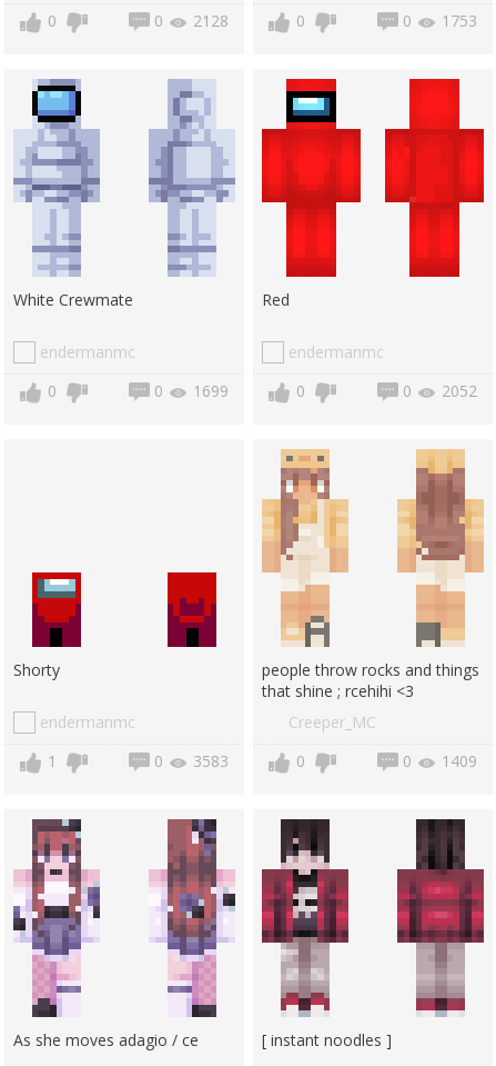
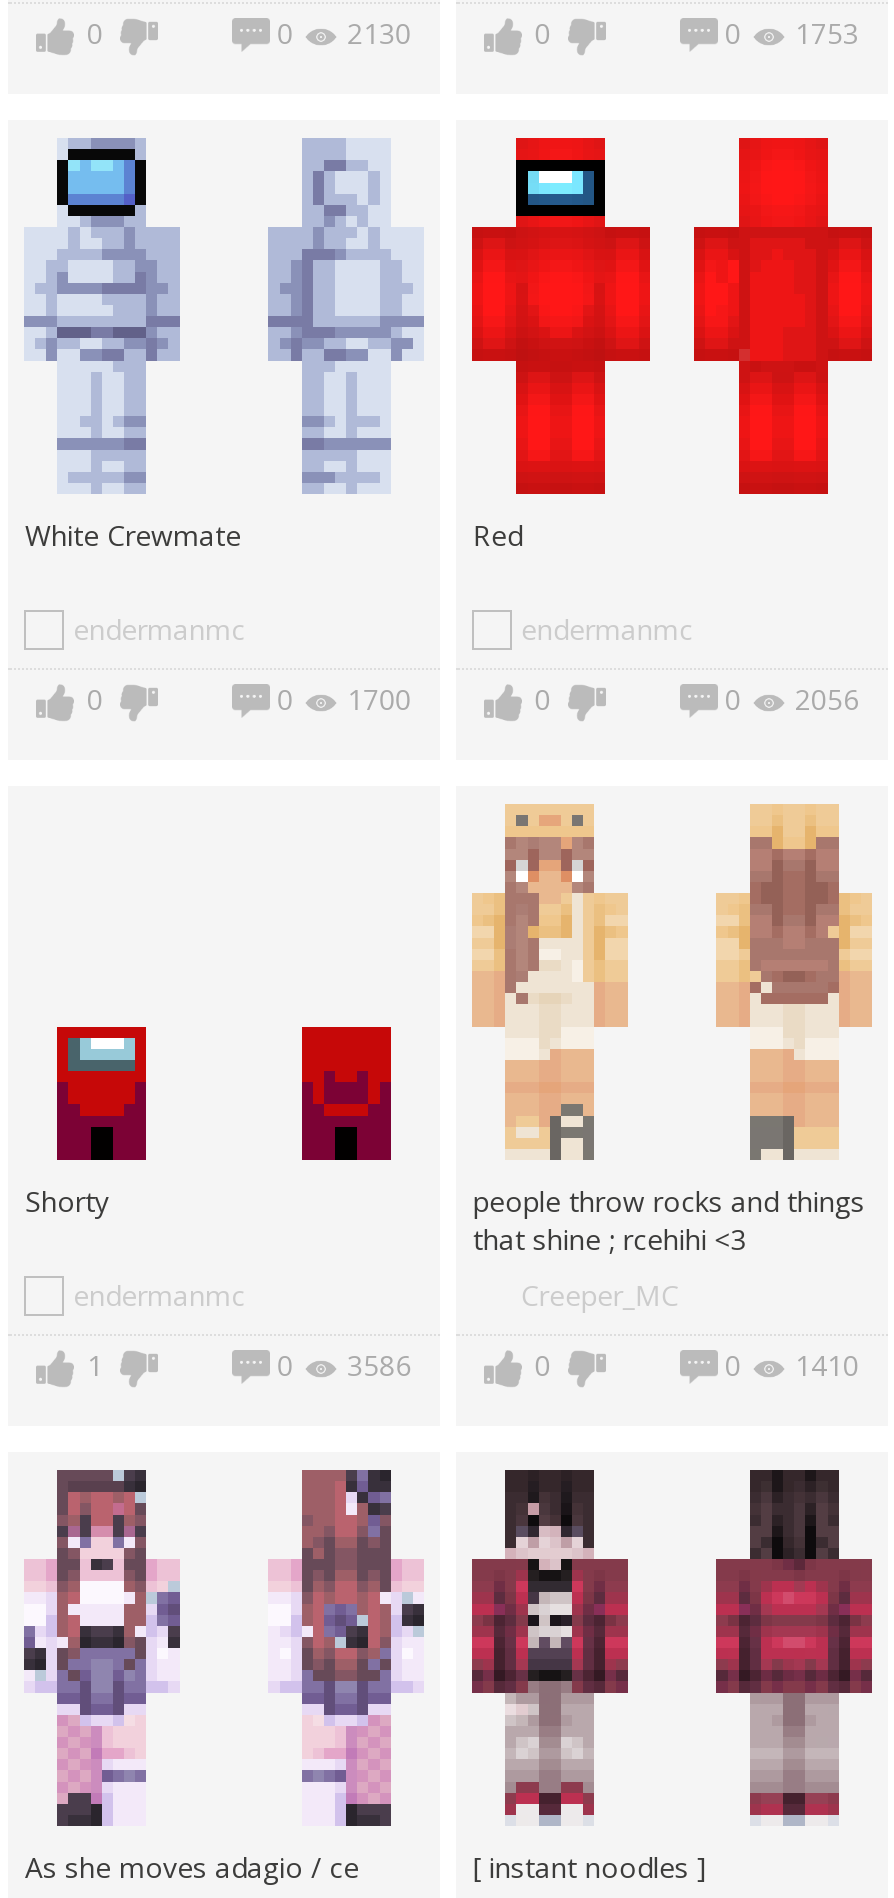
[154,10,228,31] 0 2128 -> [277,14,411,52] 0 2130
[154,380,228,401] 0 1699 -> [277,680,411,718] 0 1700
[402,380,477,401] 0 2052 -> [725,680,859,718] 0 2056
[154,750,228,771] 0 3583 -> [277,1346,411,1384] 0 3586
[402,750,477,771] 0 1409 -> [725,1346,859,1384] 0 1410

